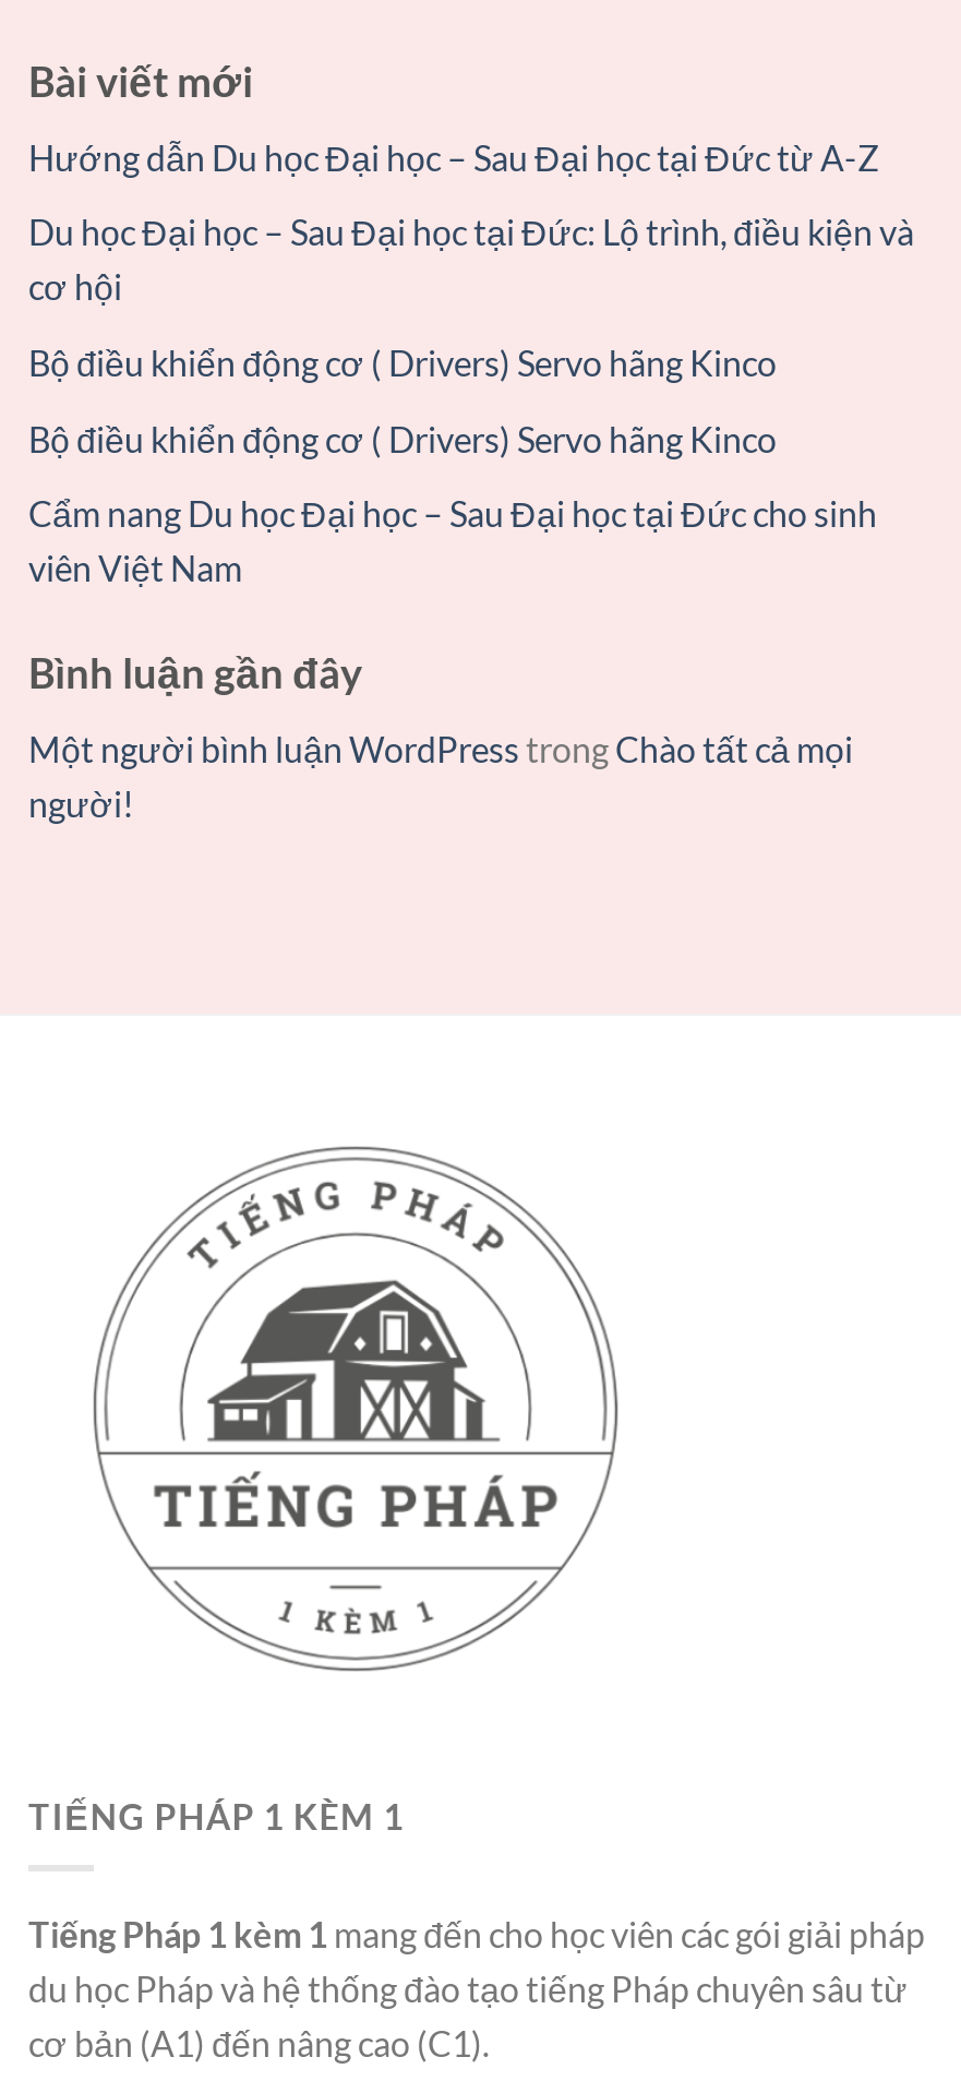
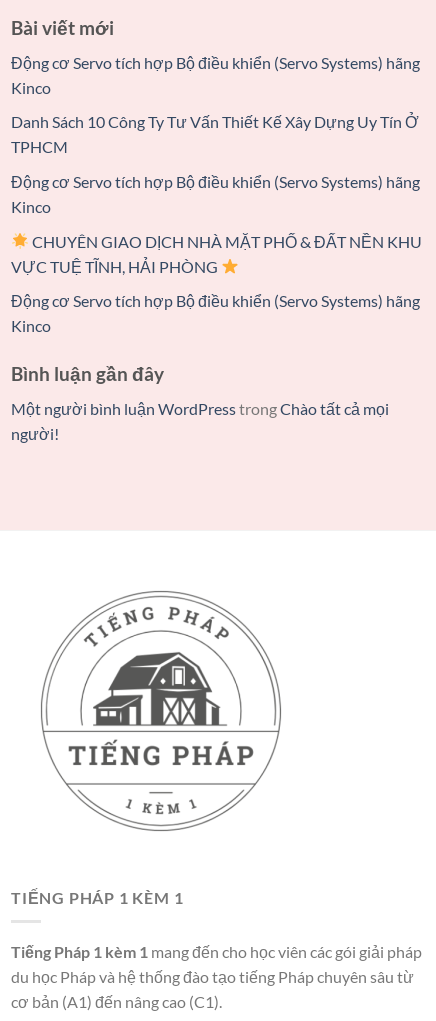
[28,136,879,177] Hướng dẫn Du học Đại học – Sau Đại học tại Đức từ A-Z -> [11,53,420,97] Động cơ Servo tích hợp Bộ điều khiển (Servo Systems) hãng | Kinco
[28,211,914,308] Du học Đại học – Sau Đại học tại Đức: Lộ trình, điều kiện và | cơ hội -> [11,112,419,156] Danh Sách 10 Công Ty Tư Vấn Thiết Kế Xây Dựng Uy Tín Ở | TPHCM
[28,342,777,383] Bộ điều khiển động cơ ( Drivers) Servo hãng Kinco -> [11,172,420,216] Động cơ Servo tích hợp Bộ điều khiển (Servo Systems) hãng | Kinco
[28,417,777,459] Bộ điều khiển động cơ ( Drivers) Servo hãng Kinco -> [11,232,422,276] CHUYÊN GIAO DỊCH NHÀ MẶT PHỐ & ĐẤT NỀN KHU | VỰC TUỆ TĨNH, HẢI PHÒNG
[28,493,877,589] Cẩm nang Du học Đại học – Sau Đại học tại Đức cho sinh | viên Việt Nam -> [11,291,420,335] Động cơ Servo tích hợp Bộ điều khiển (Servo Systems) hãng | Kinco

